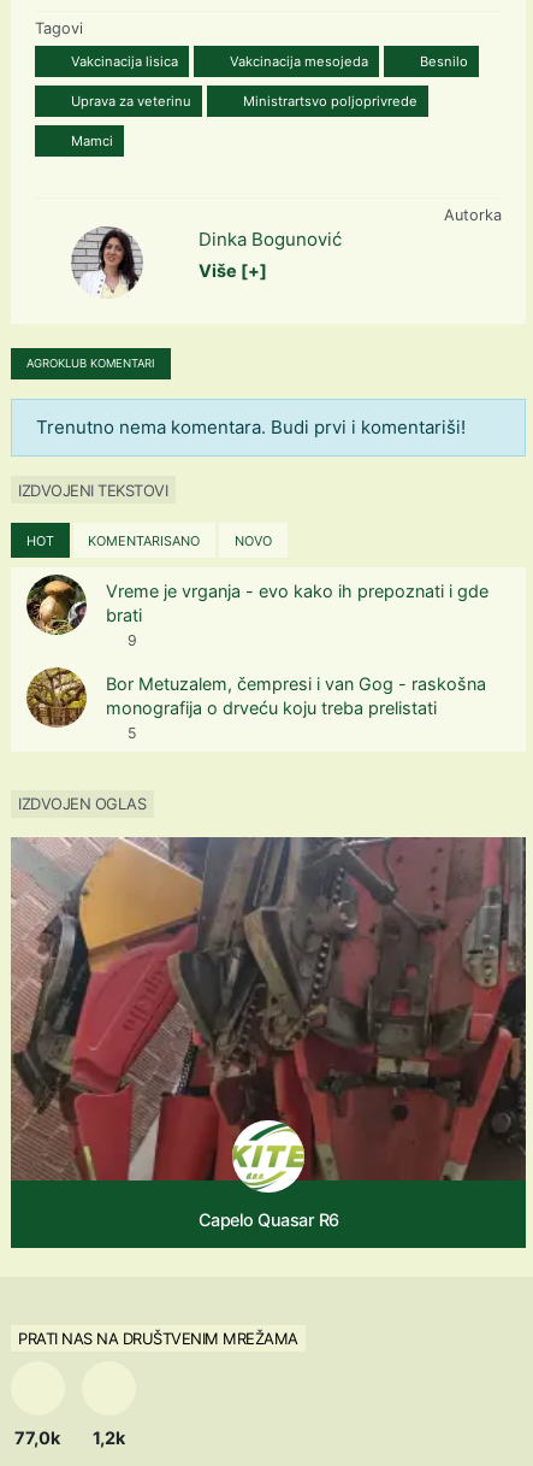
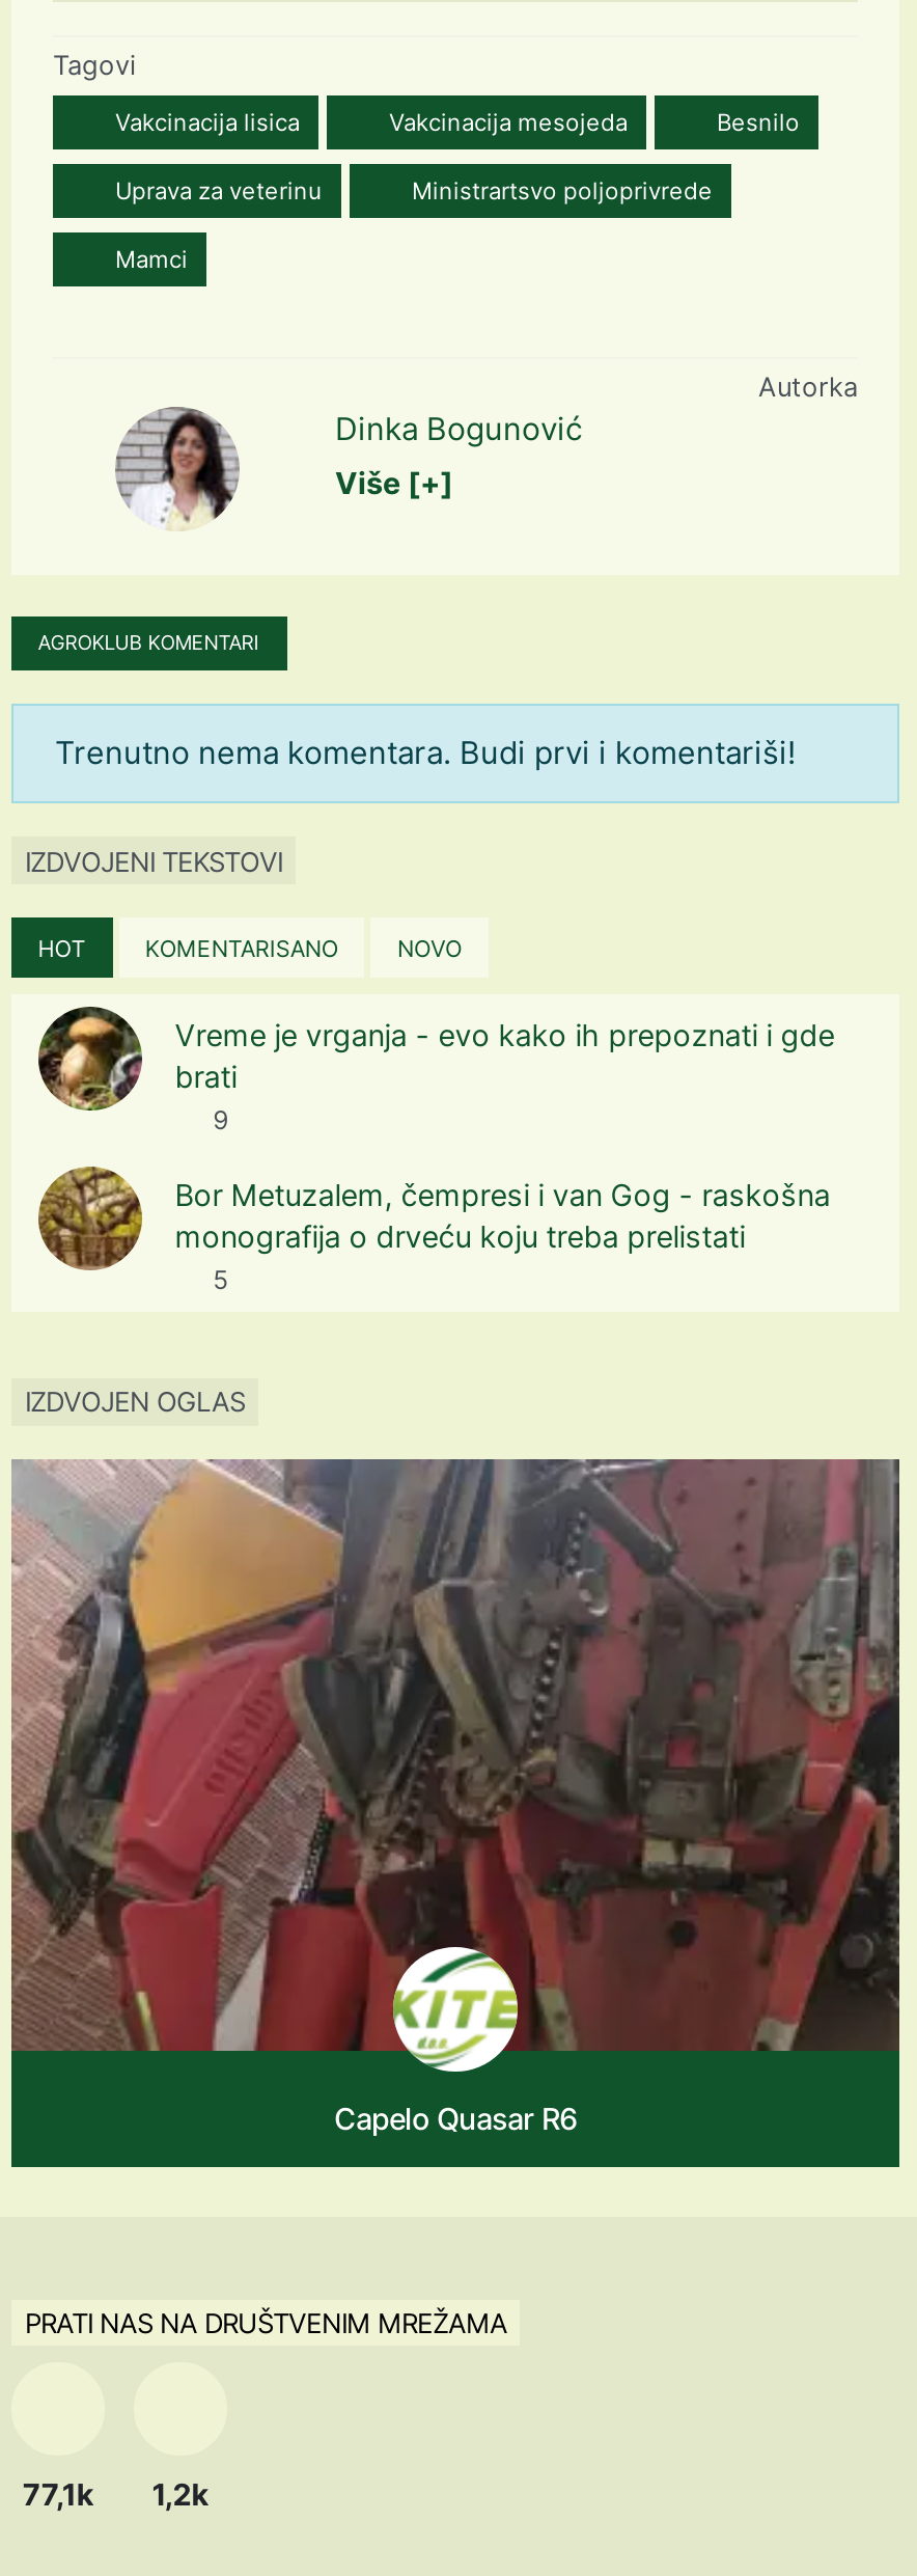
[15,1427,125,1448] 77,0k 1,2k -> [23,2476,208,2512] 77,1k 1,2k

